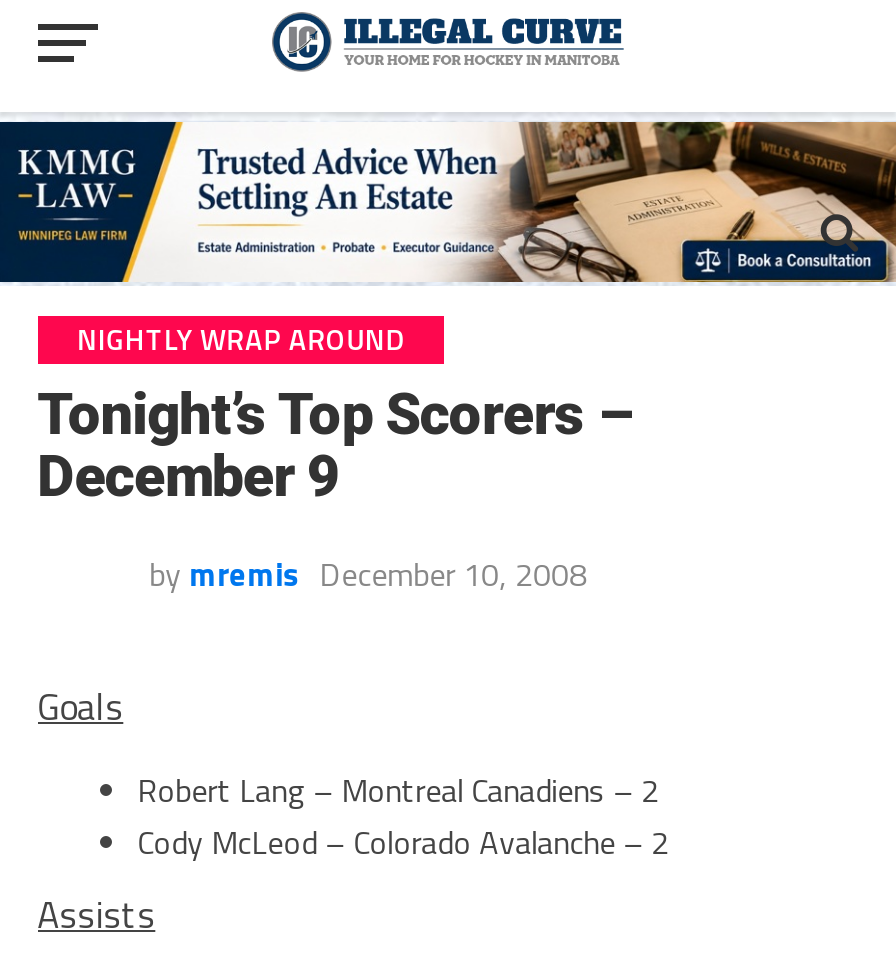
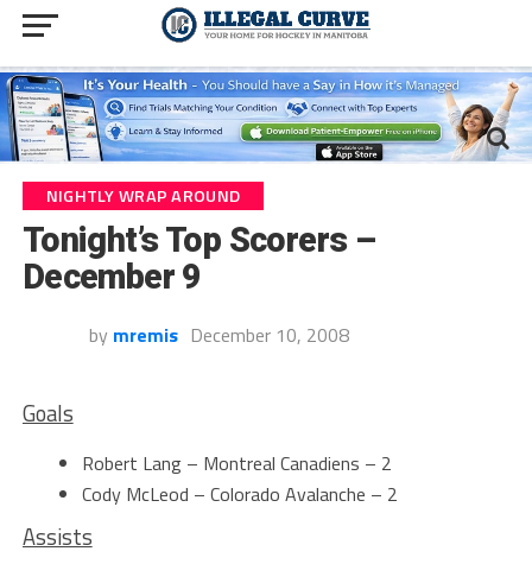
[6,120,890,284] [image] -> [4,71,528,163] [image]

